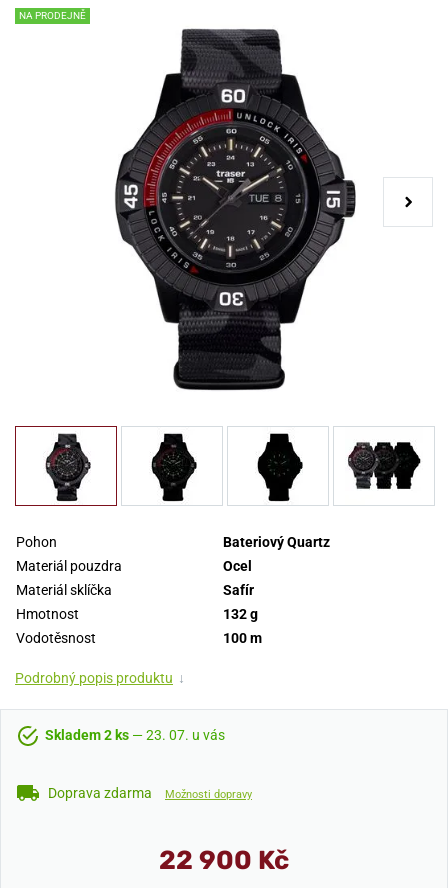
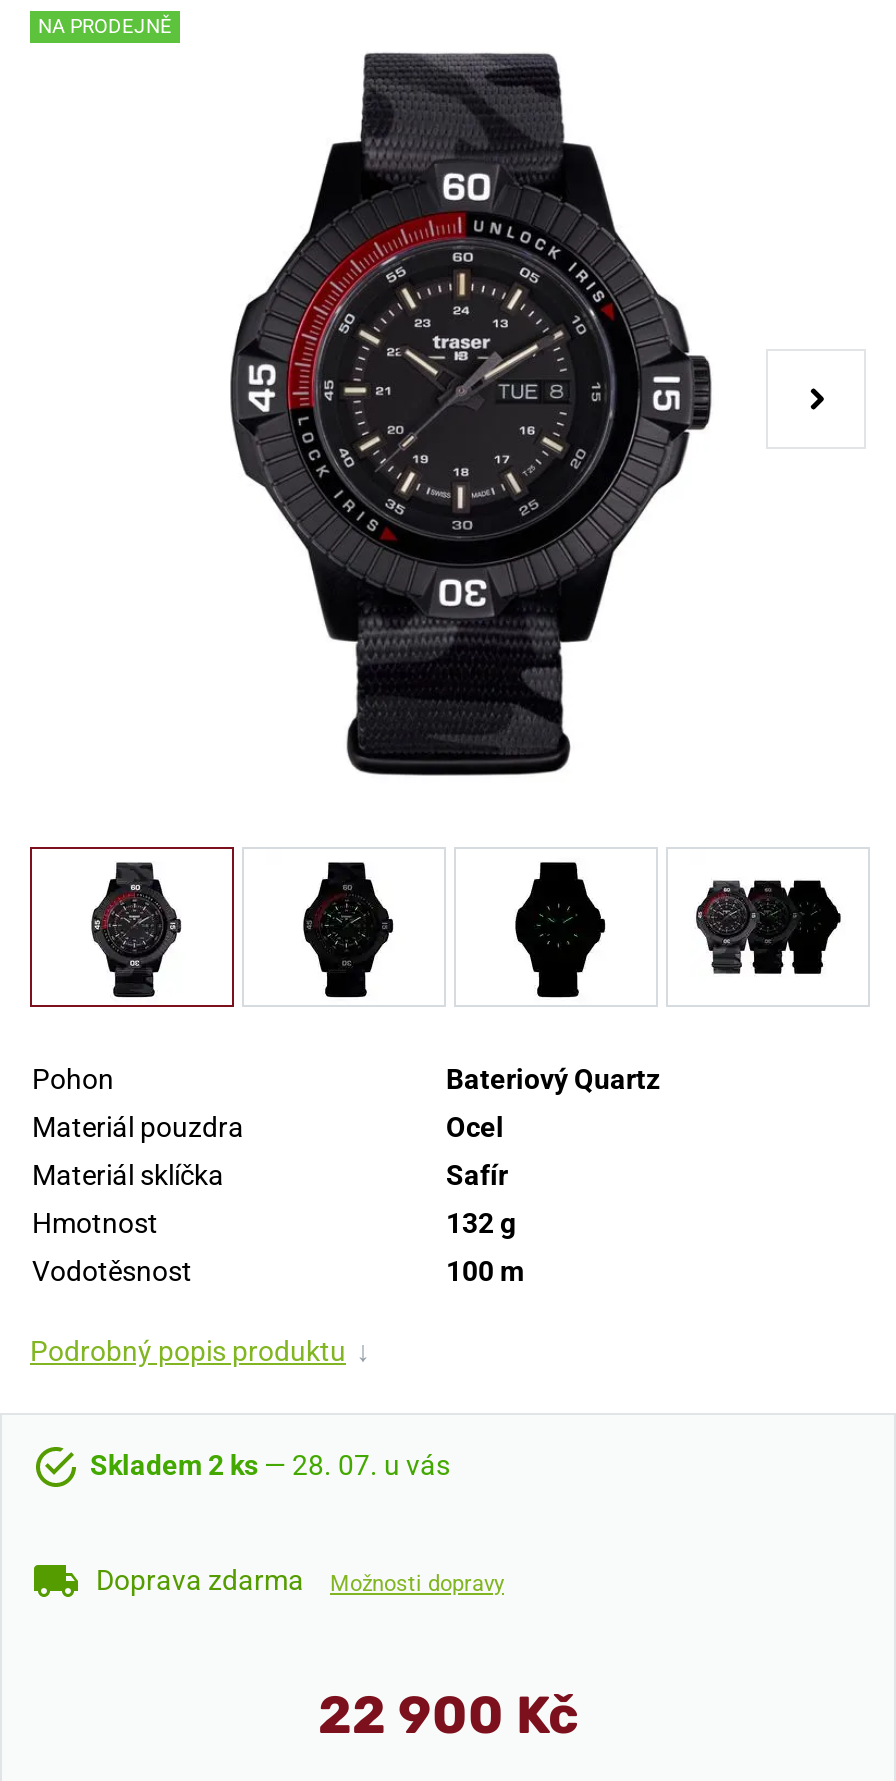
[45,727,225,743] Skladem 2 ks — 23. 07. u vás -> [90,1449,450,1481] Skladem 2 ks — 28. 07. u vás

